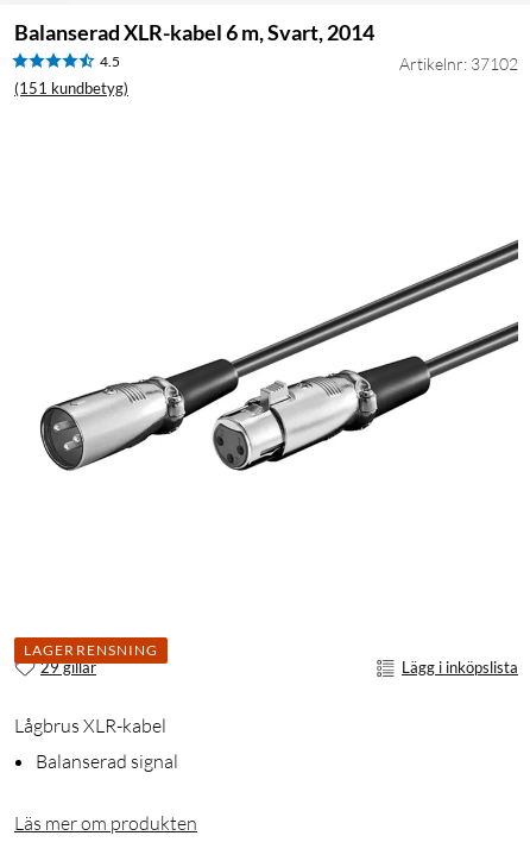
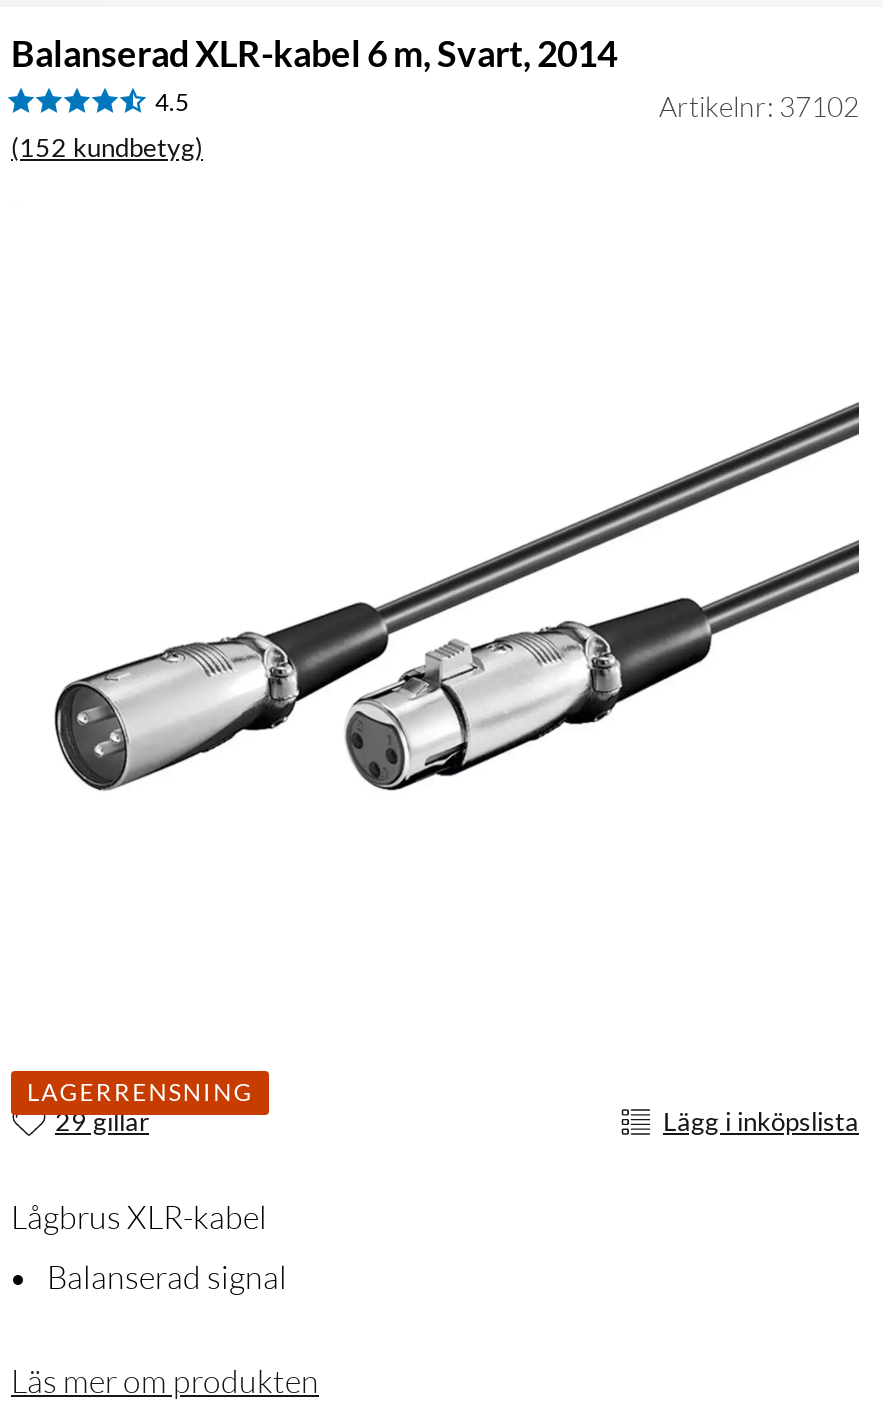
[14,78,128,98] (151 kundbetyg) -> [11,131,203,163] (152 kundbetyg)

